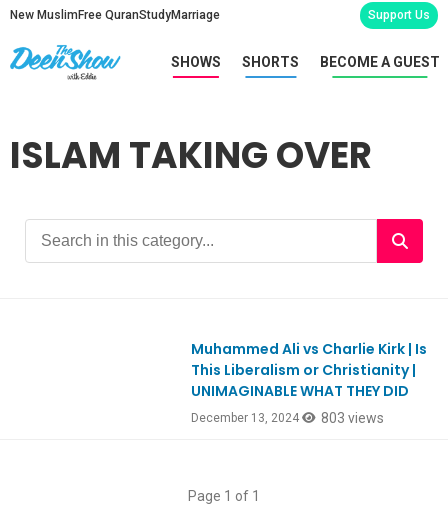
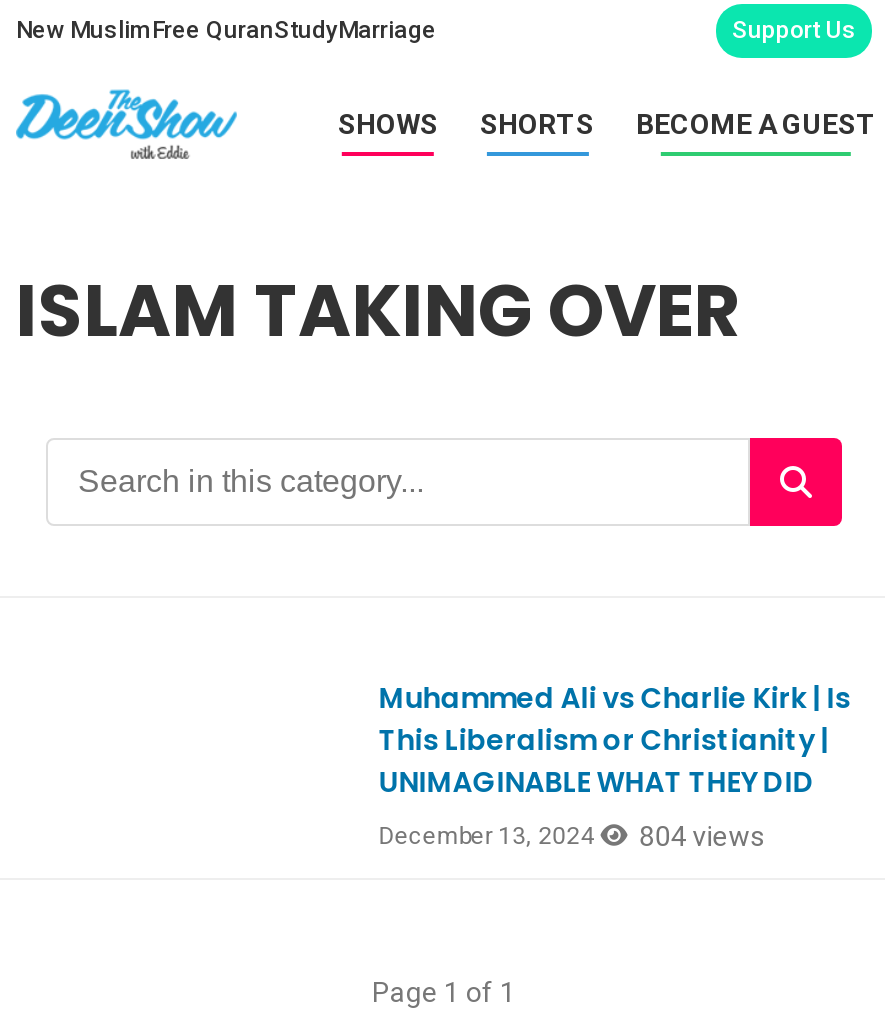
[191,410,384,426] December 13, 2024 803 views -> [378,820,764,852] December 13, 2024 804 views

